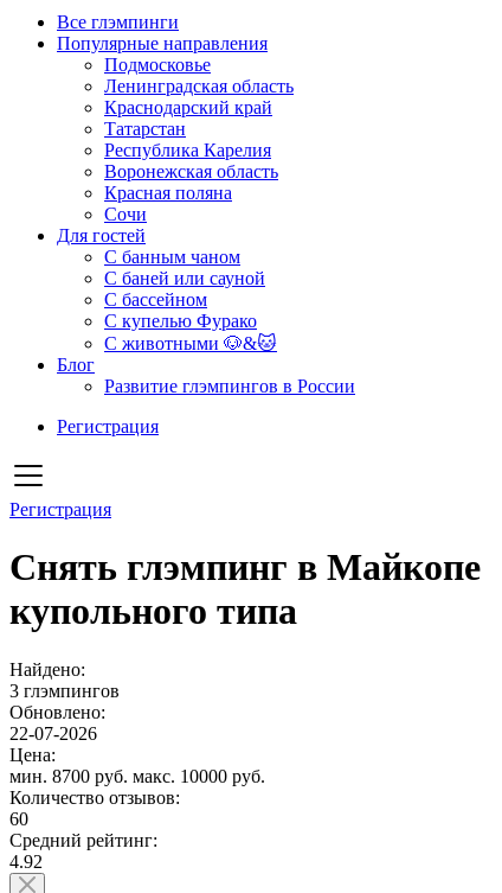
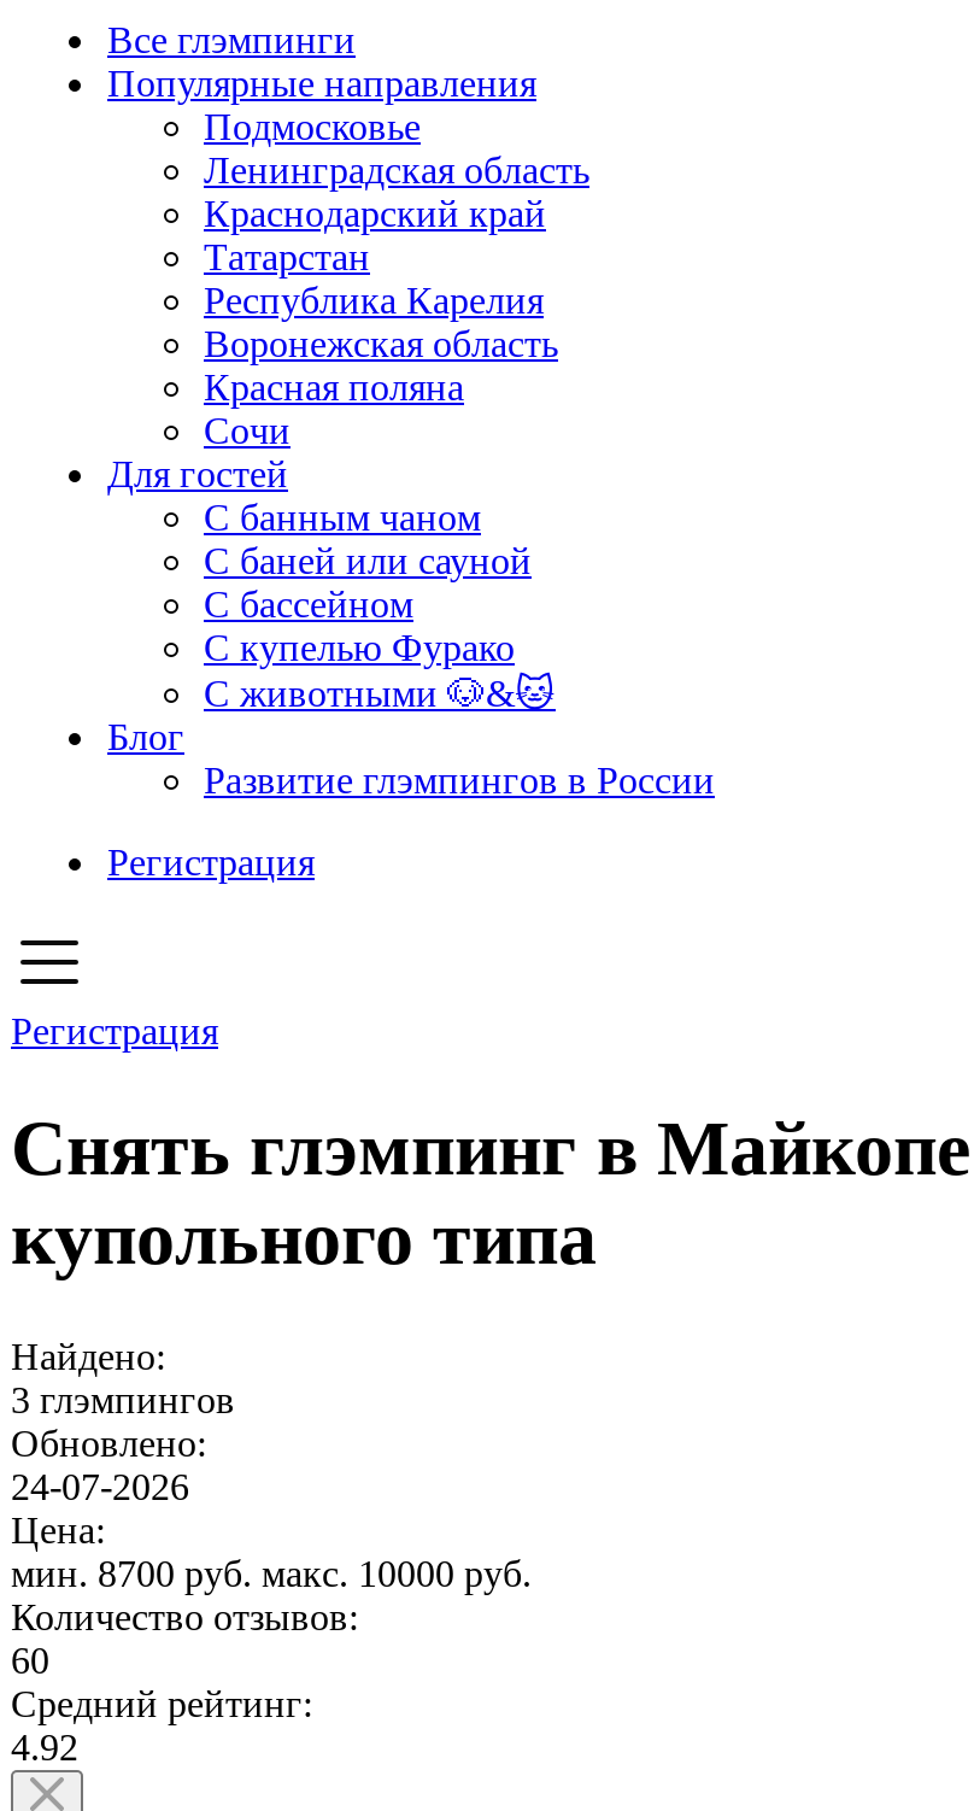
[9,723,97,743] 22-07-2026 -> [11,1466,189,1507] 24-07-2026

